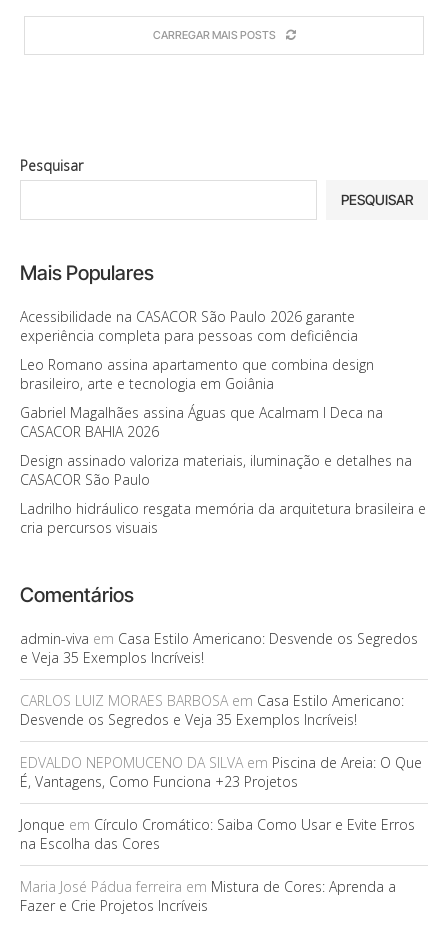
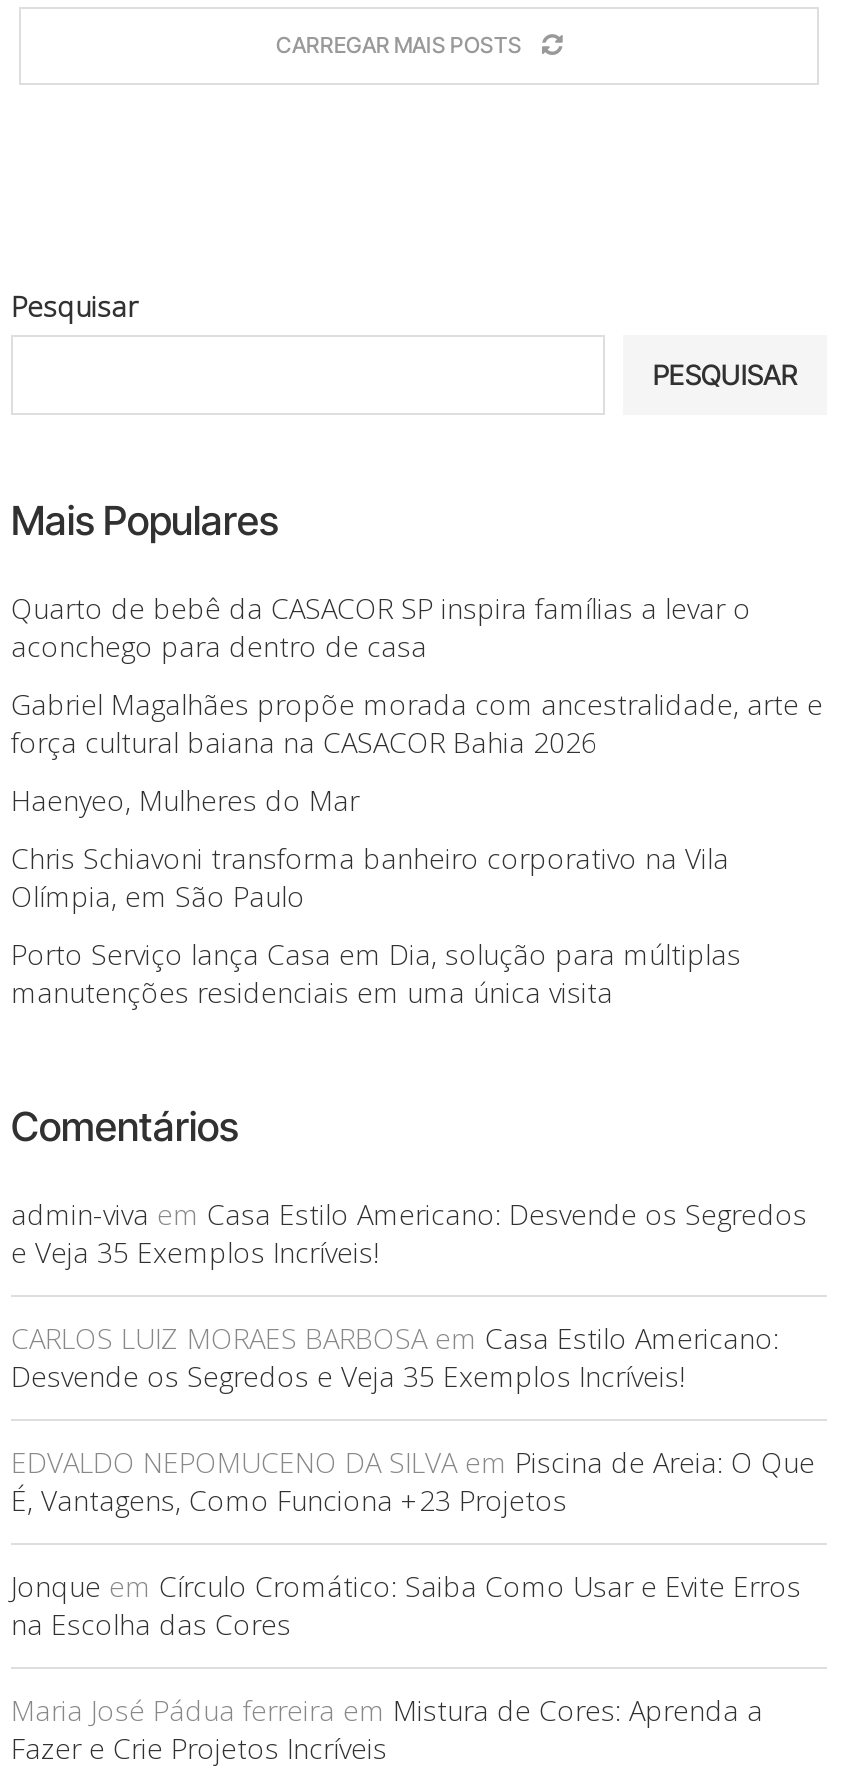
[20,307,358,345] Acessibilidade na CASACOR São Paulo 2026 garante | experiência completa para pessoas com deficiência -> [11,590,751,666] Quarto de bebê da CASACOR SP inspira famílias a levar o | aconchego para dentro de casa
[20,355,374,393] Leo Romano assina apartamento que combina design | brasileiro, arte e tecnologia em Goiânia -> [11,686,823,762] Gabriel Magalhães propõe morada com ancestralidade, arte e | força cultural baiana na CASACOR Bahia 2026
[20,403,383,441] Gabriel Magalhães assina Águas que Acalmam I Deca na | CASACOR BAHIA 2026 -> [11,782,359,820] Haenyeo, Mulheres do Mar
[20,451,412,489] Design assinado valoriza materiais, iluminação e detalhes na | CASACOR São Paulo -> [11,840,729,916] Chris Schiavoni transforma banheiro corporativo na Vila | Olímpia, em São Paulo
[20,499,426,537] Ladrilho hidráulico resgata memória da arquitetura brasileira e | cria percursos visuais -> [11,936,741,1012] Porto Serviço lança Casa em Dia, solução para múltiplas | manutenções residenciais em uma única visita

